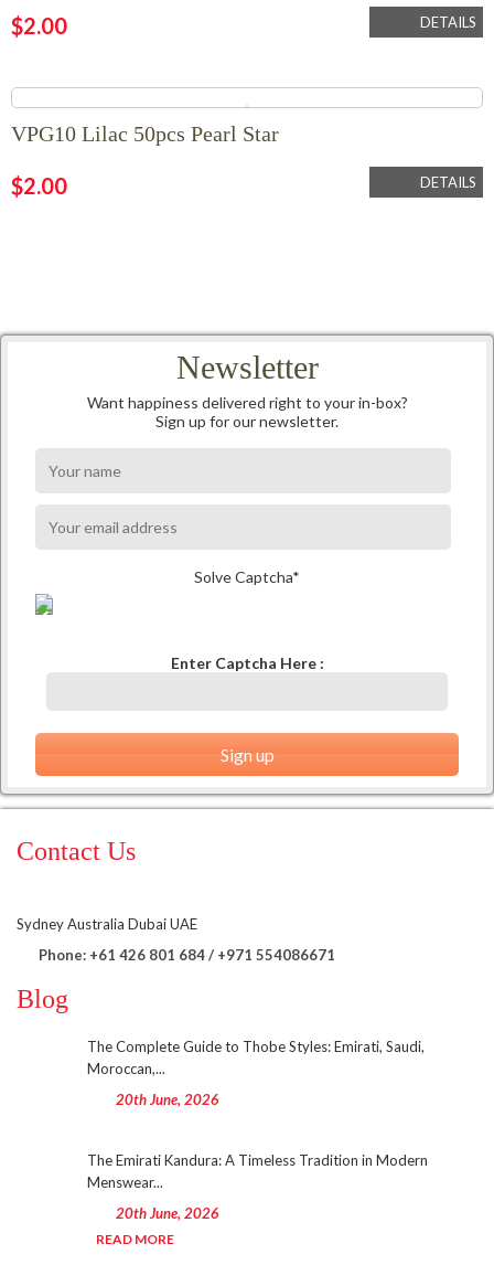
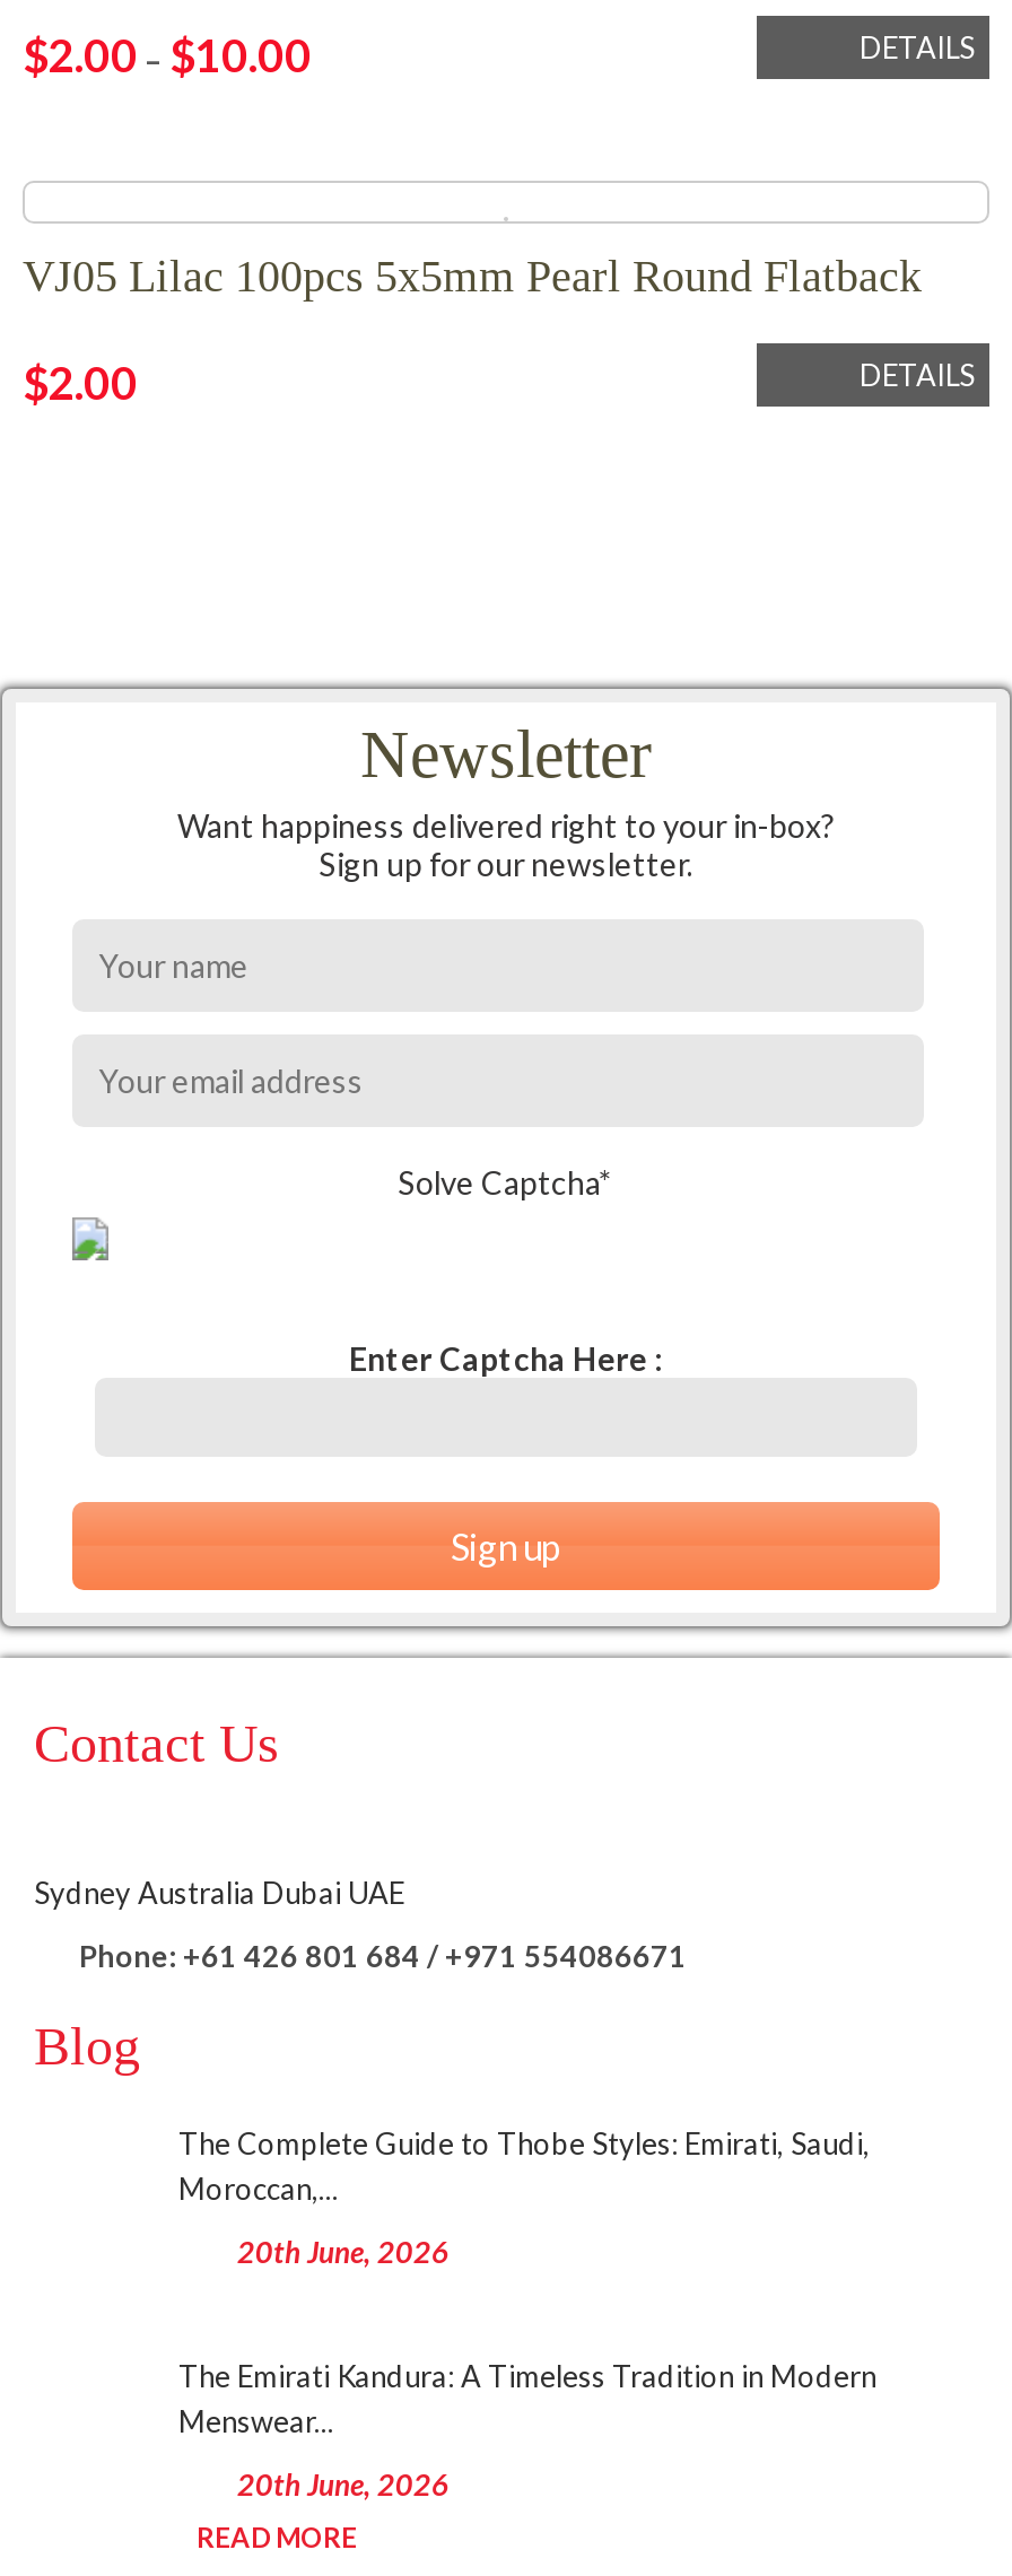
[11,12,67,39] $2.00 -> [23,27,312,81] $2.00 – $10.00
[11,121,279,146] VPG10 Lilac 50pcs Pearl Star -> [23,251,922,300] VJ05 Lilac 100pcs 5x5mm Pearl Round Flatback

